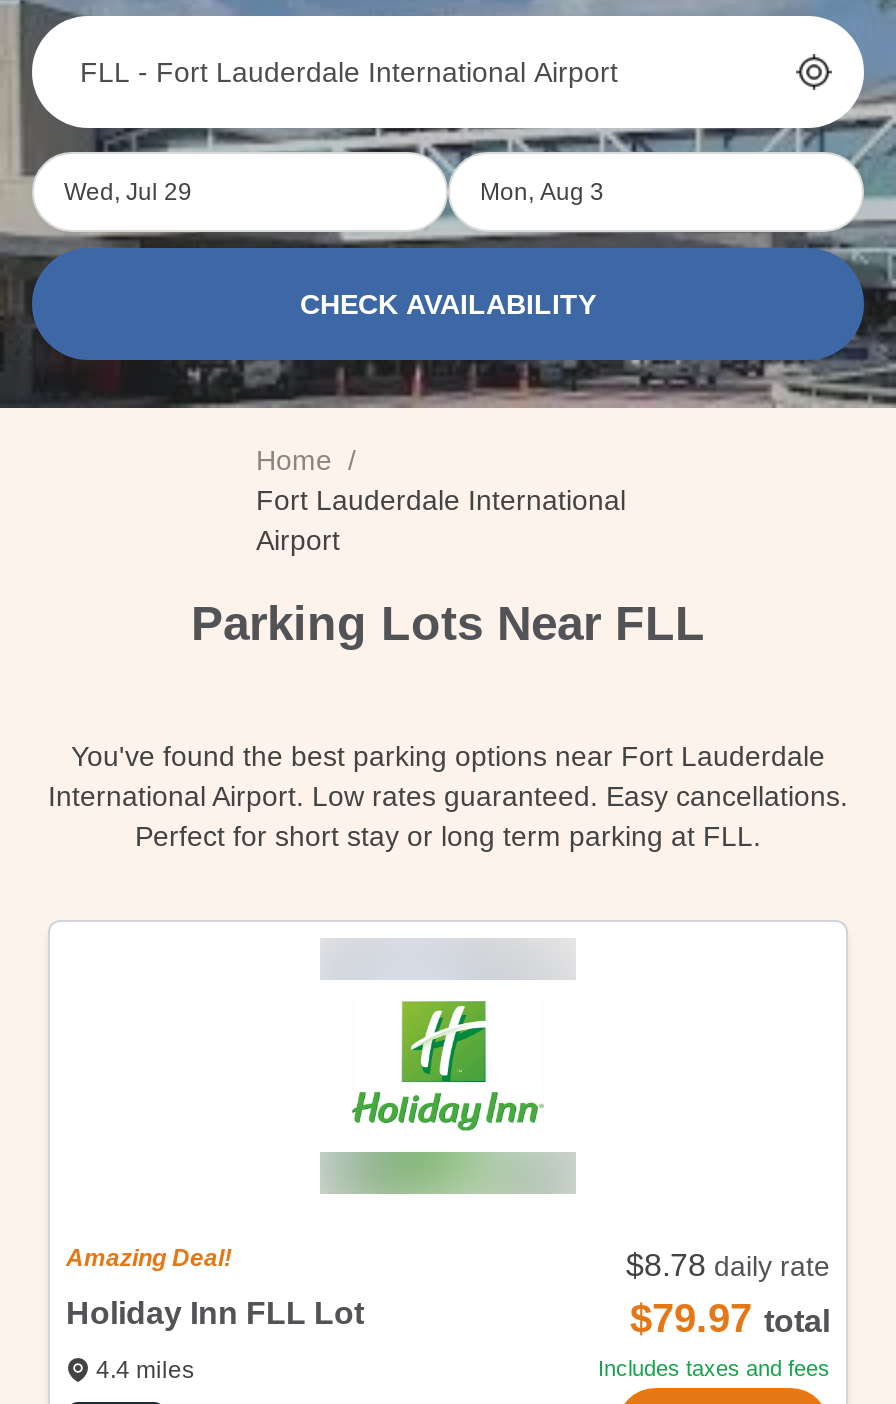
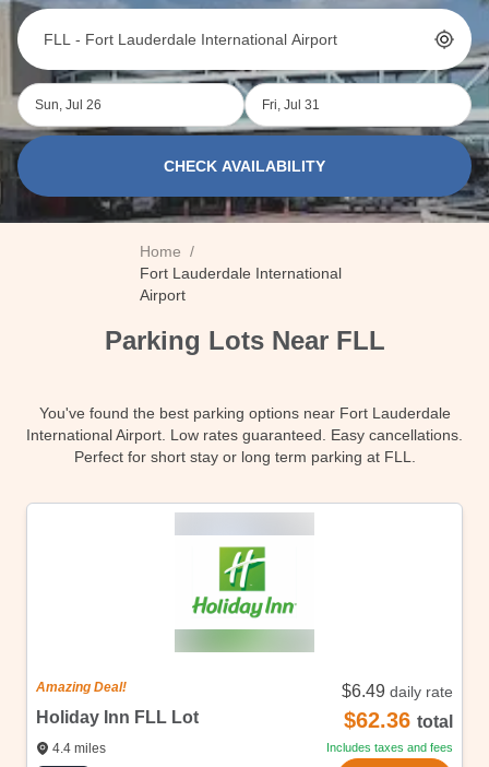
[64,178,604,206] Wed, Jul 29 | Mon, Aug 3 -> [35,97,320,113] Sun, Jul 26 | Fri, Jul 31
[626,1248,830,1282] $8.78 daily rate -> [342,682,453,700] $6.49 daily rate
[630,1296,830,1340] $79.97 total -> [344,708,453,732] $62.36 total

